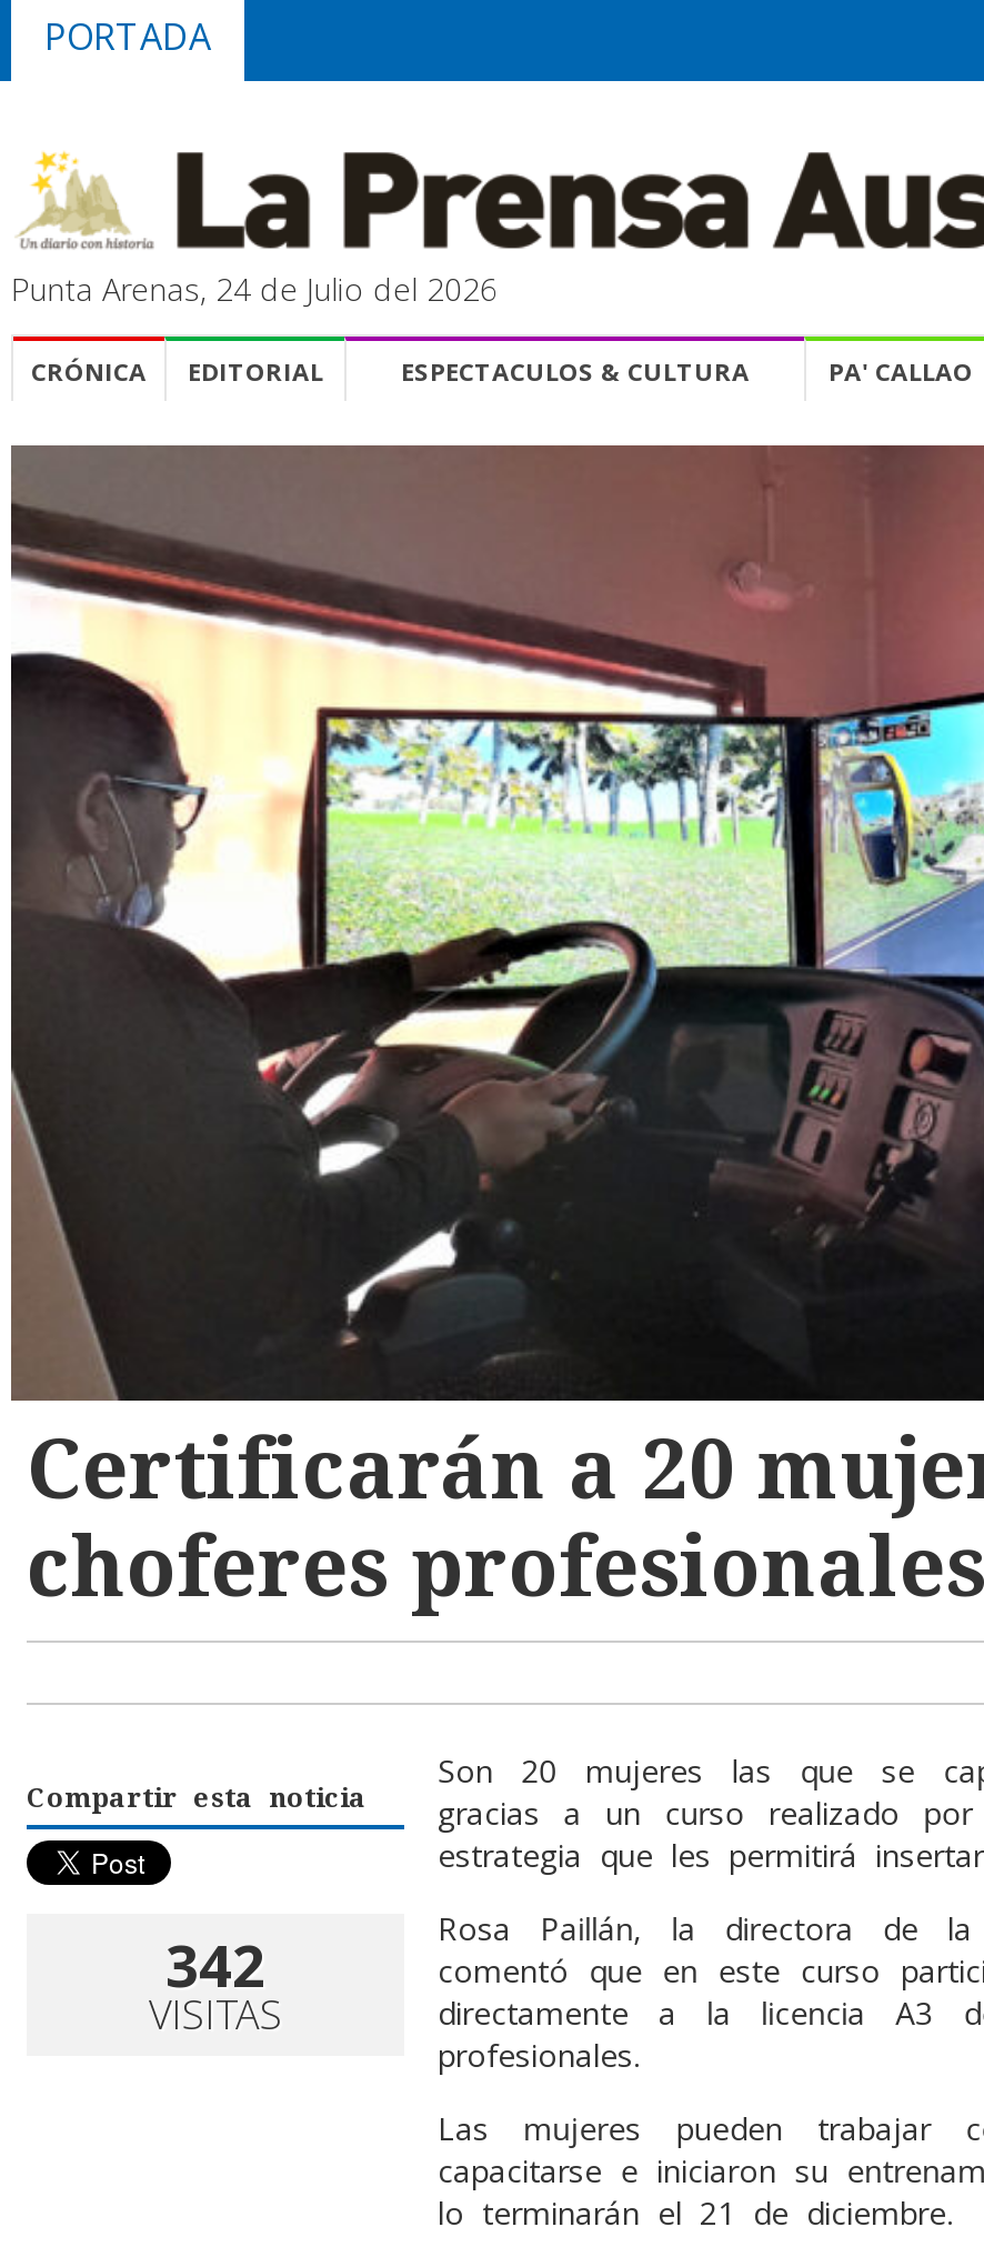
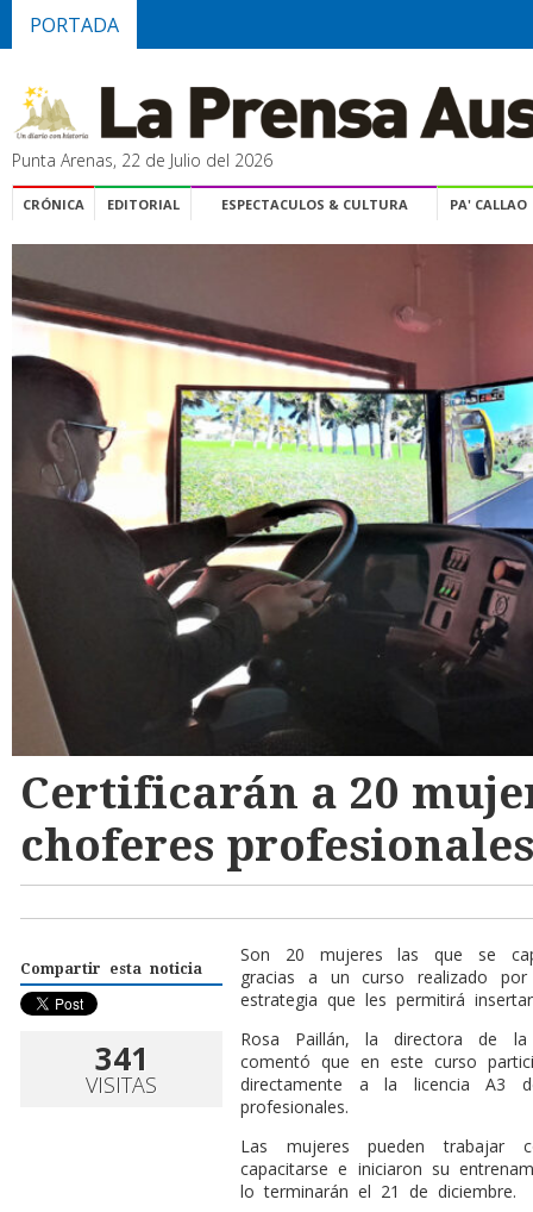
[11,268,498,310] Punta Arenas, 24 de Julio del 2026 -> [12,149,272,171] Punta Arenas, 22 de Julio del 2026
[165,1925,265,2005] 342 -> [95,1037,148,1080] 341

